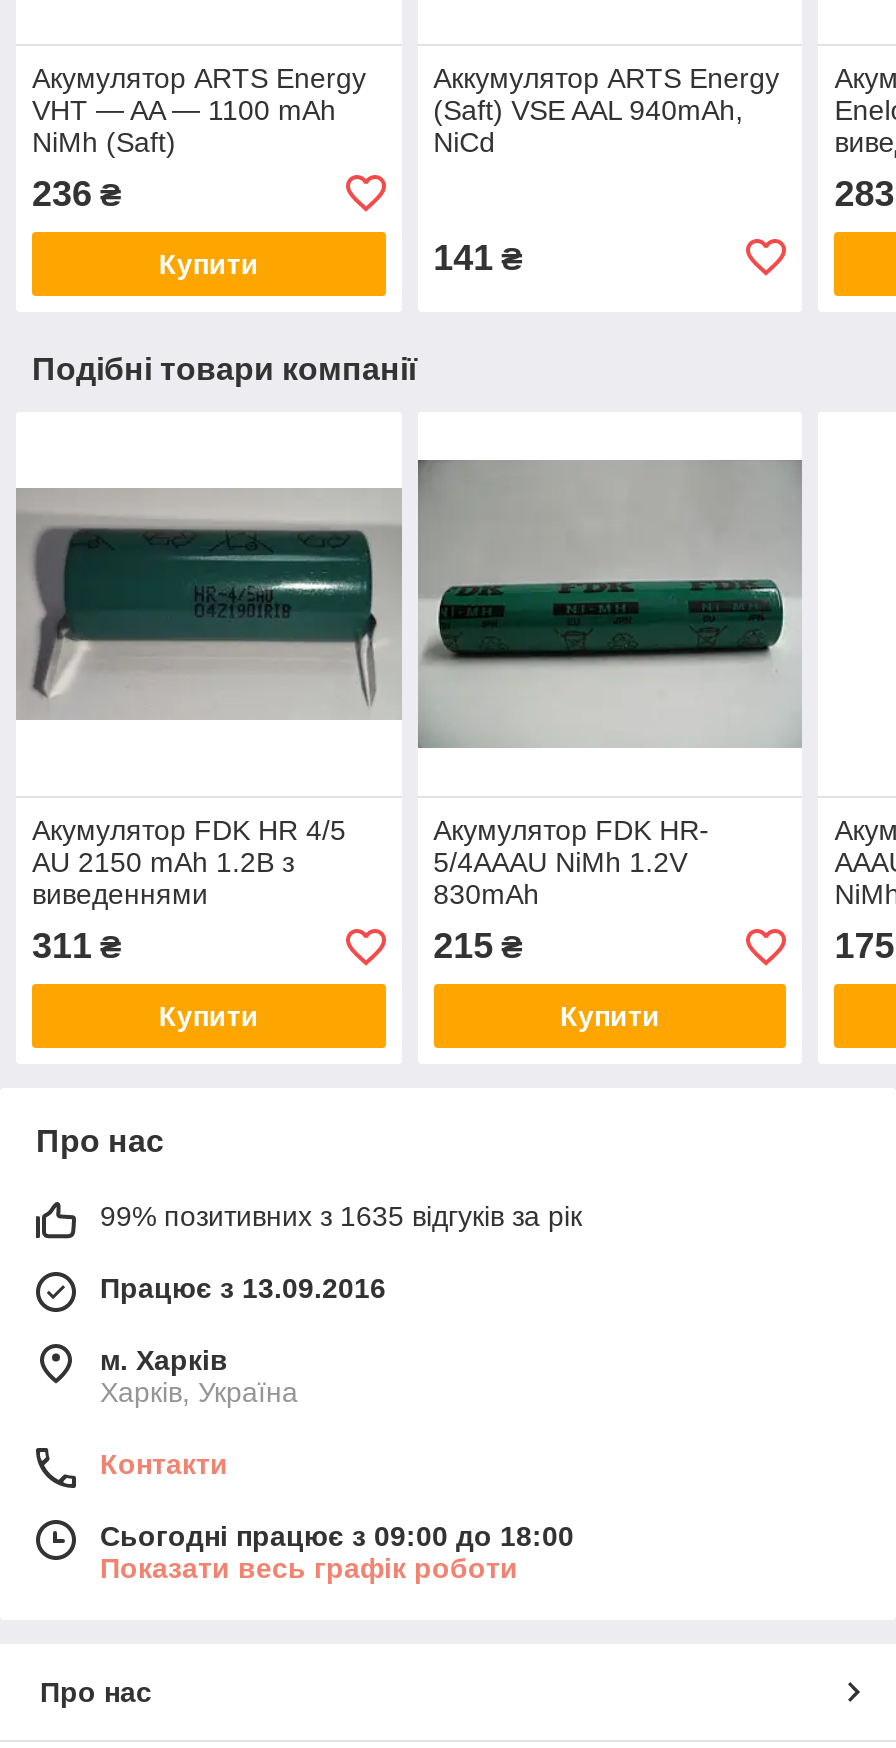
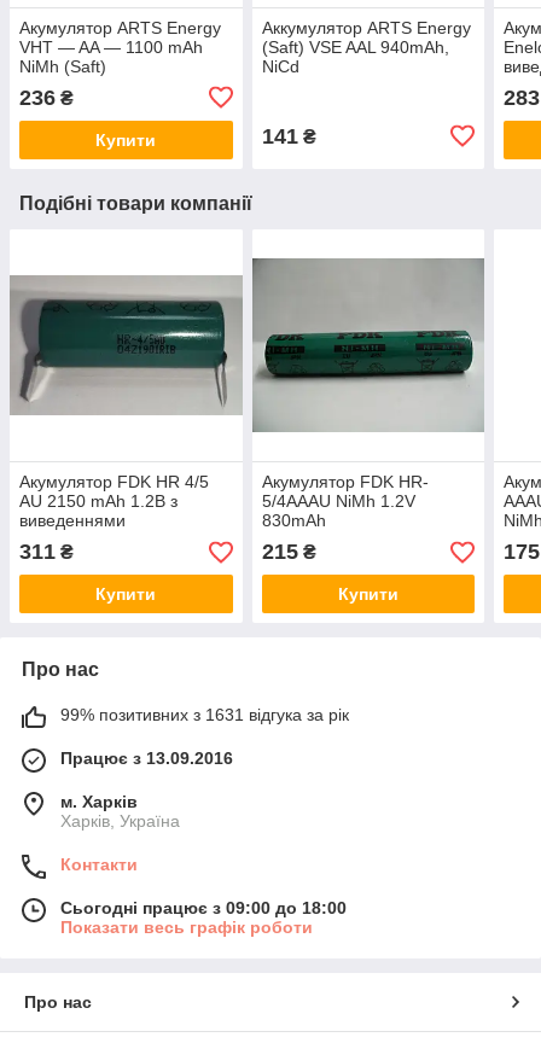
[100,1201,582,1233] 99% позитивних з 1635 відгуків за рік -> [60,706,349,725] 99% позитивних з 1631 відгука за рік

